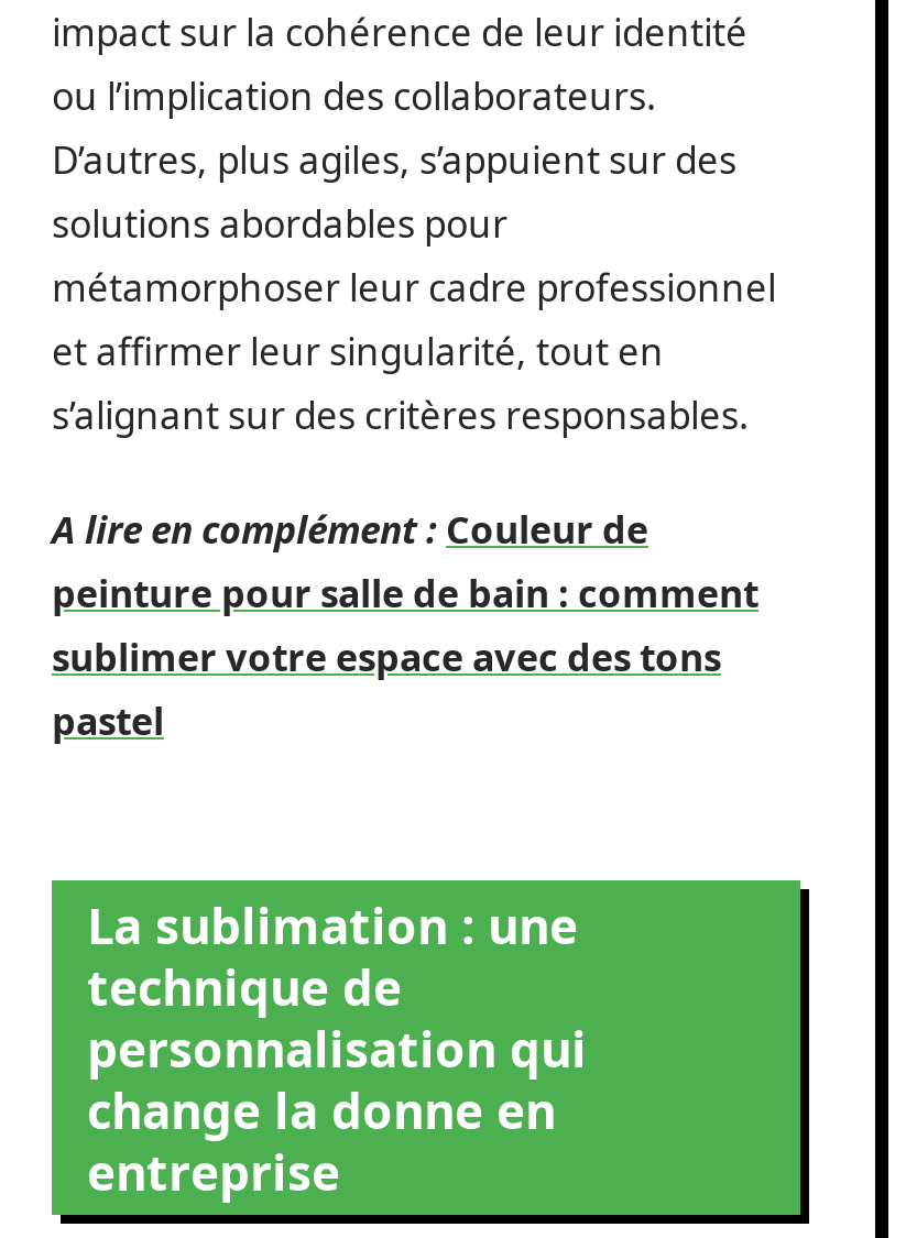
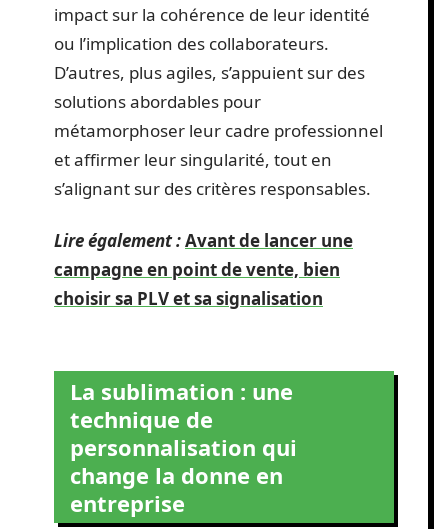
[52,503,758,745] A lire en complément : Couleur de | peinture pour salle de bain : comment | sublimer votre espace avec des tons | pastel -> [54,228,353,309] Lire également : Avant de lancer une | campagne en point de vente, bien | choisir sa PLV et sa signalisation

